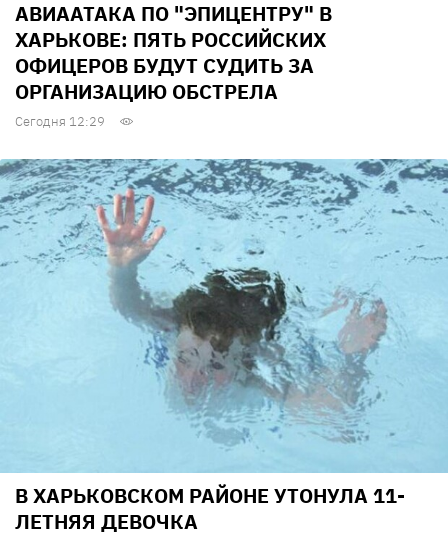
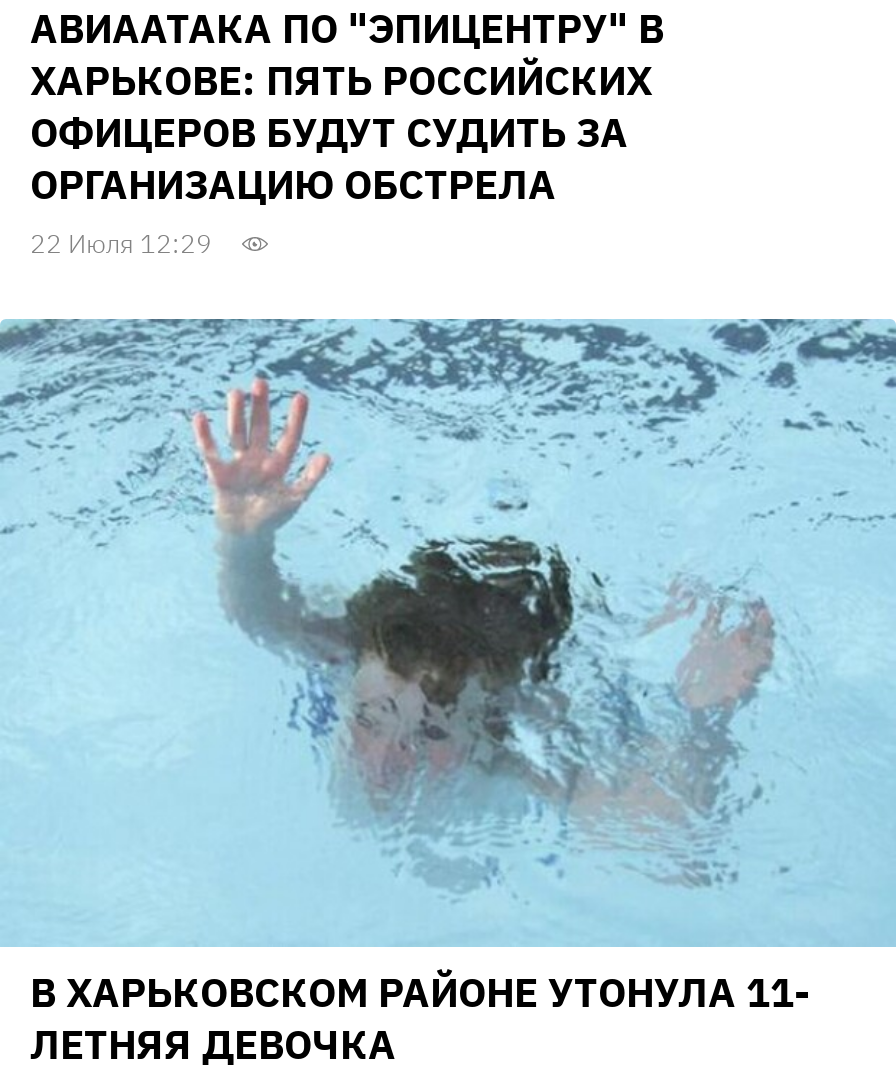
[15,113,105,130] Сегодня 12:29 -> [30,227,212,261] 22 Июля 12:29

